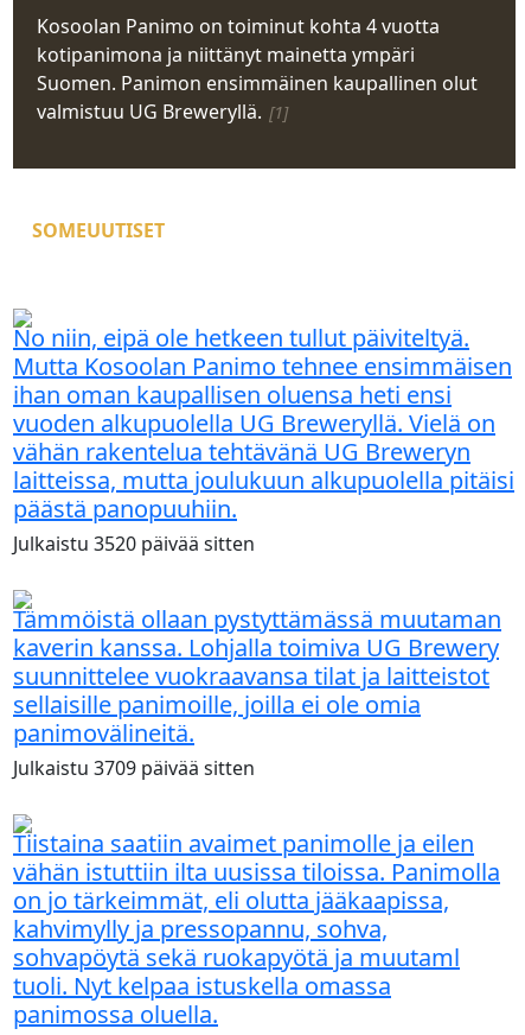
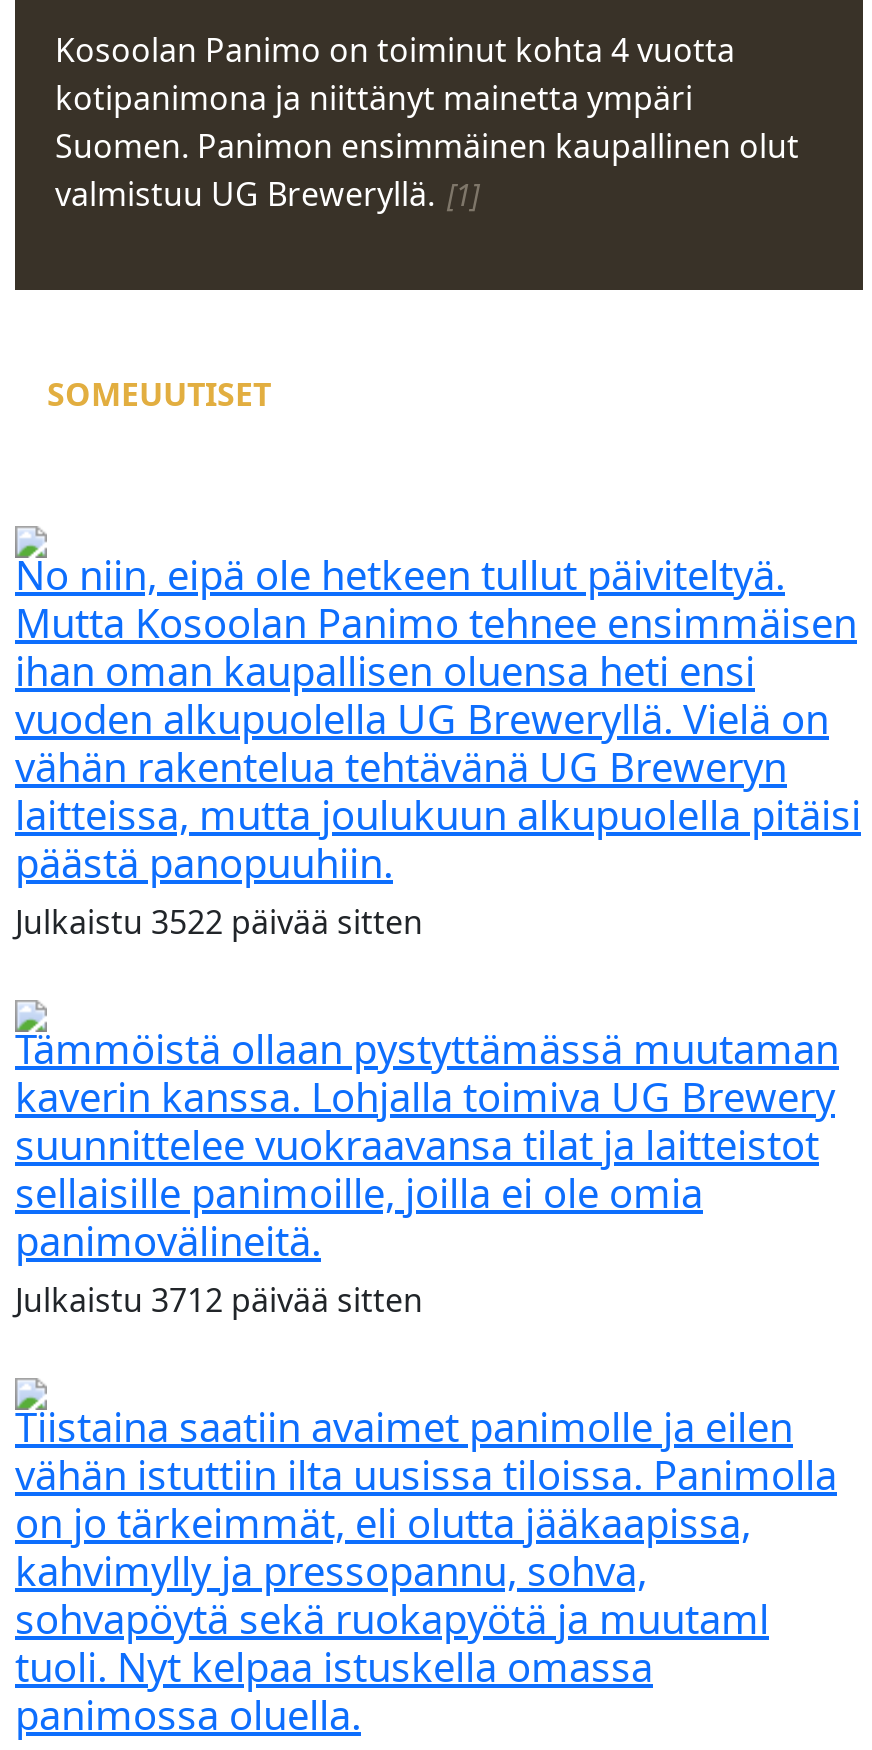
[13,531,255,557] Julkaistu 3520 päivää sitten -> [15,900,423,944] Julkaistu 3522 päivää sitten
[13,755,255,781] Julkaistu 3709 päivää sitten -> [15,1278,423,1322] Julkaistu 3712 päivää sitten

